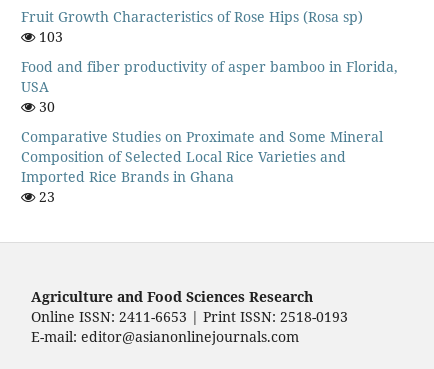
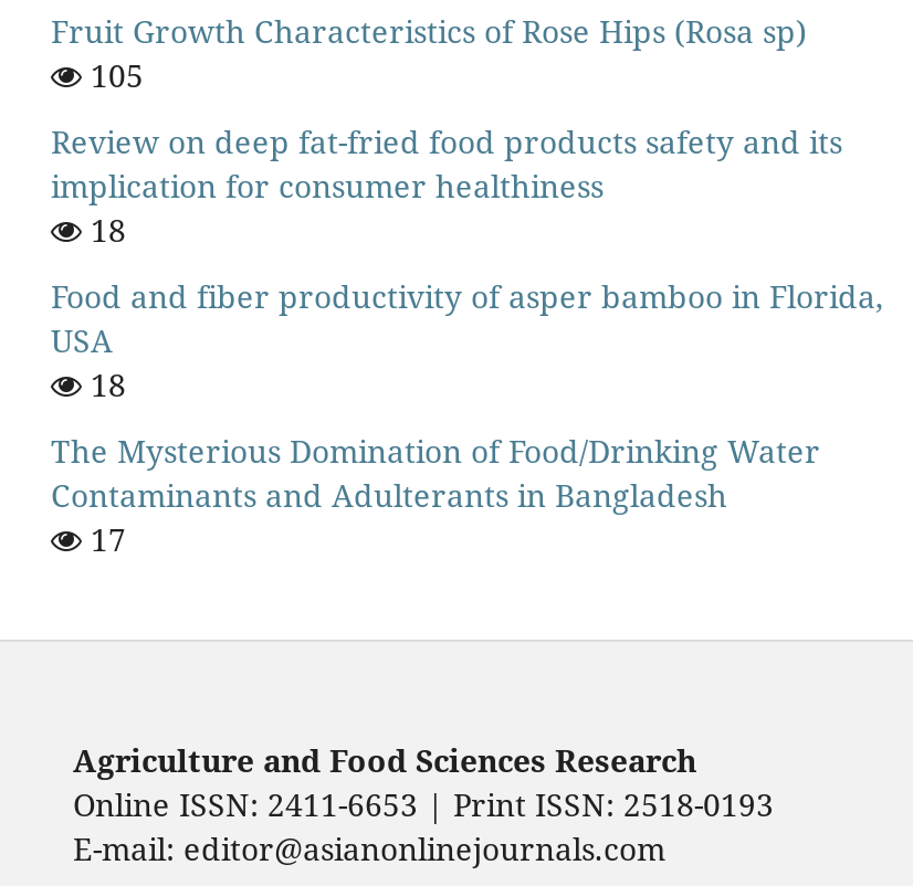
[35,27,63,46] 103 -> [51,54,842,250] 105 | Review on deep fat-fried food products safety and its | implication for consumer healthiness | 18
moved [21,57,398,96] -> [51,275,884,361]: Food and fiber productivity of asper bamboo in Florida, | USA
[35,97,55,116] 30 -> [82,363,126,405] 18
[21,127,383,206] Comparative Studies on Proximate and Some Mineral | Composition of Selected Local Rice Varieties and | Imported Rice Brands in Ghana | 23 -> [51,429,820,560] The Mysterious Domination of Food/Drinking Water | Contaminants and Adulterants in Bangladesh | 17

